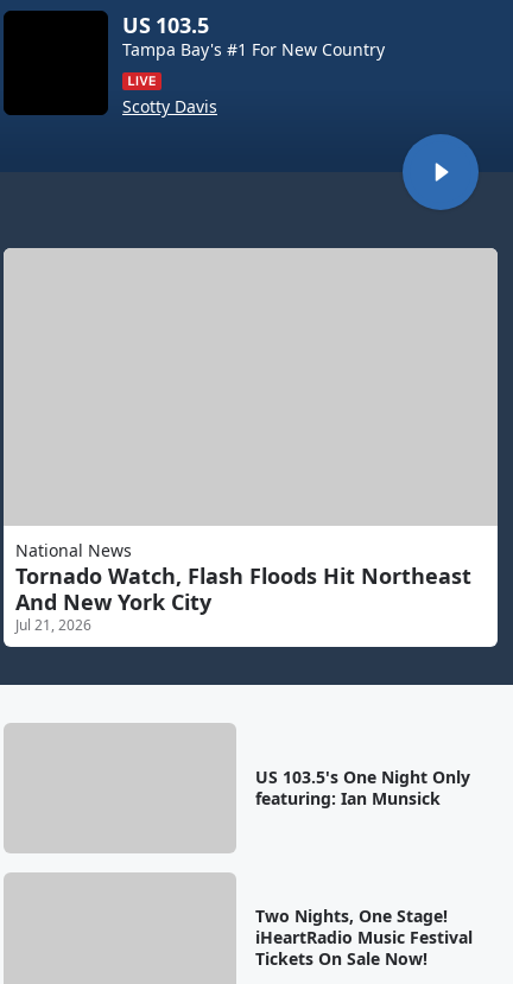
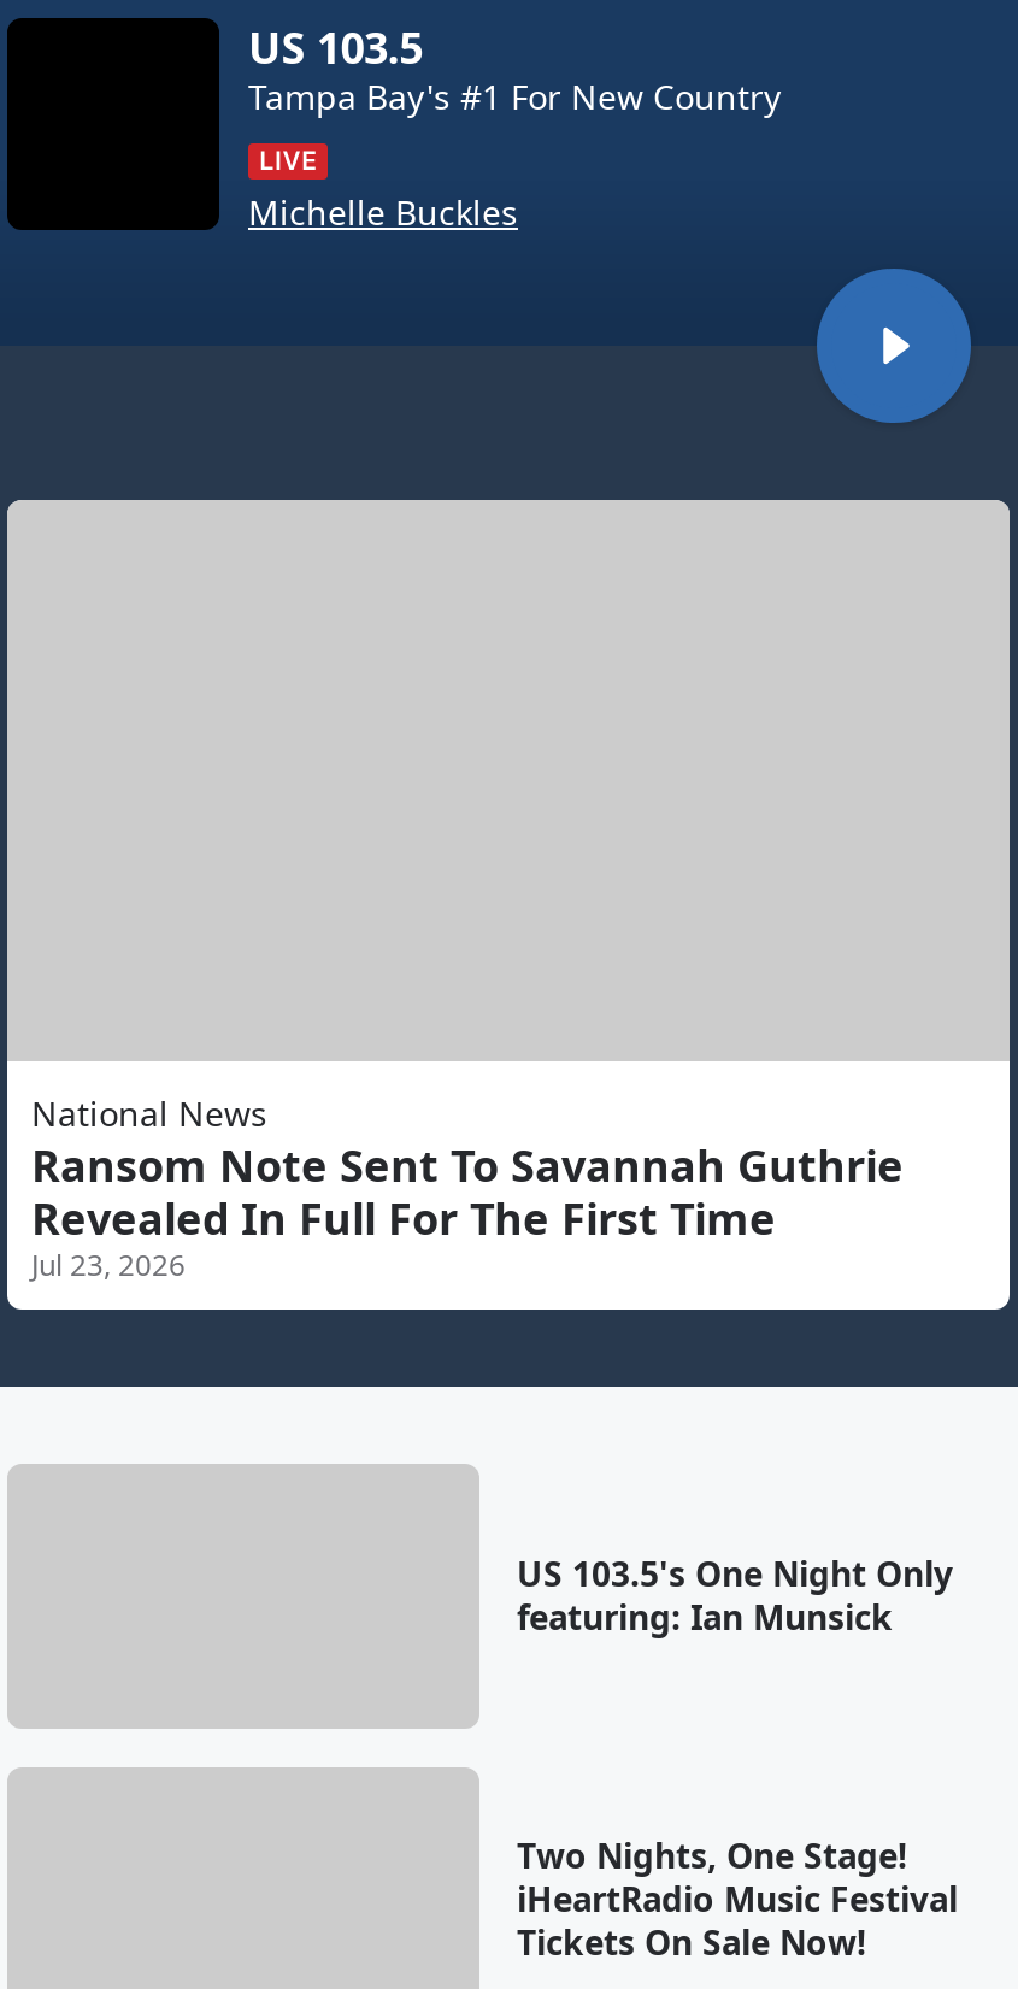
[122,95,217,118] Scotty Davis -> [248,189,518,235] Michelle Buckles
[15,561,471,635] Tornado Watch, Flash Floods Hit Northeast | And New York City | Jul 21, 2026 -> [31,1136,904,1285] Ransom Note Sent To Savannah Guthrie | Revealed In Full For The First Time | Jul 23, 2026

